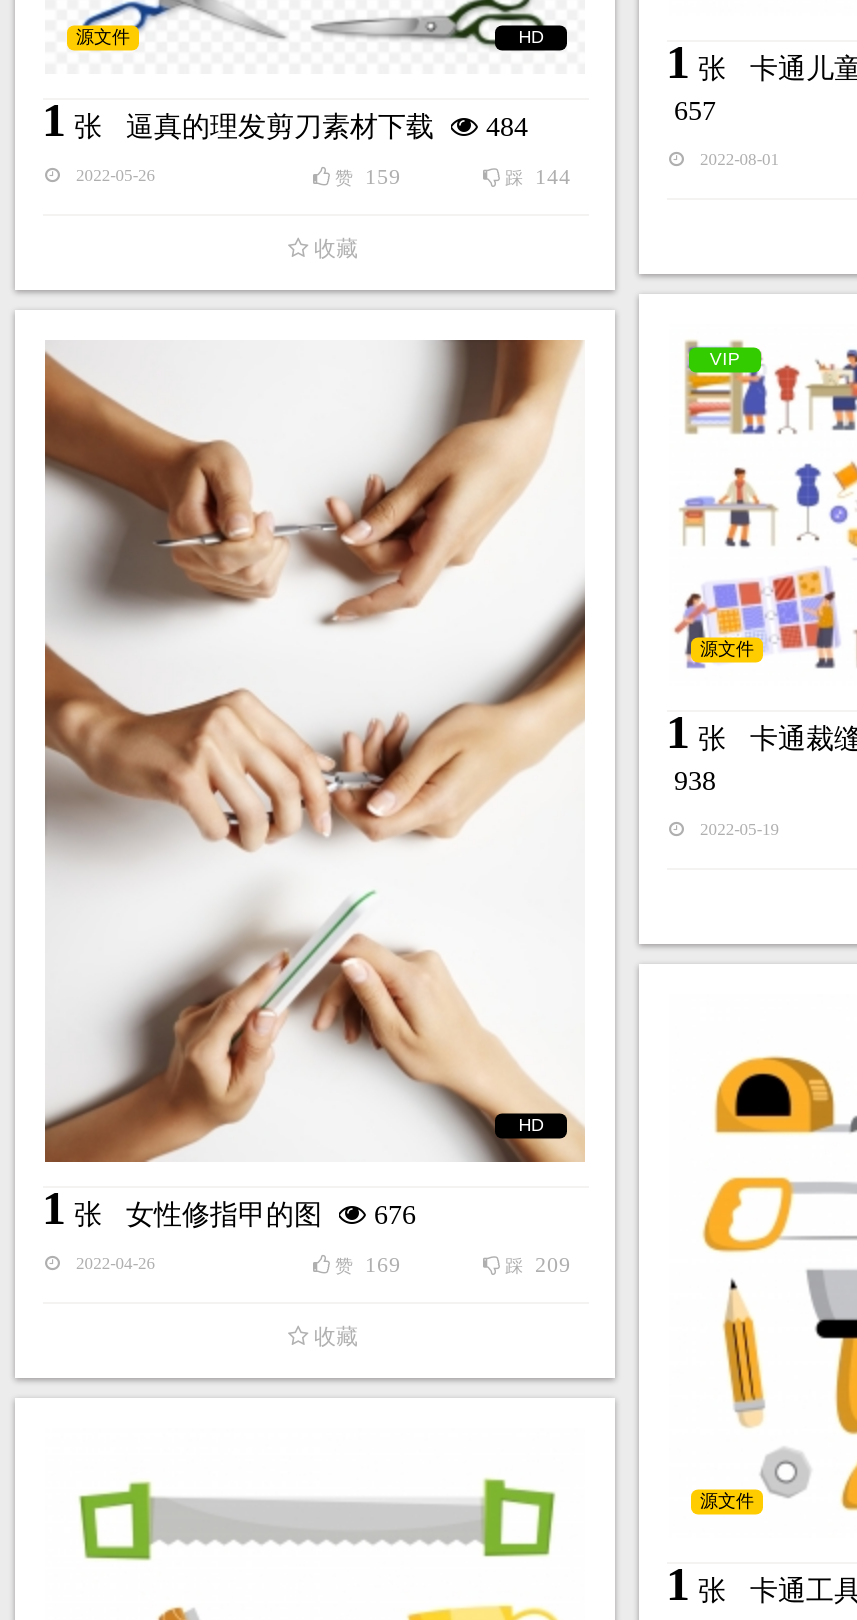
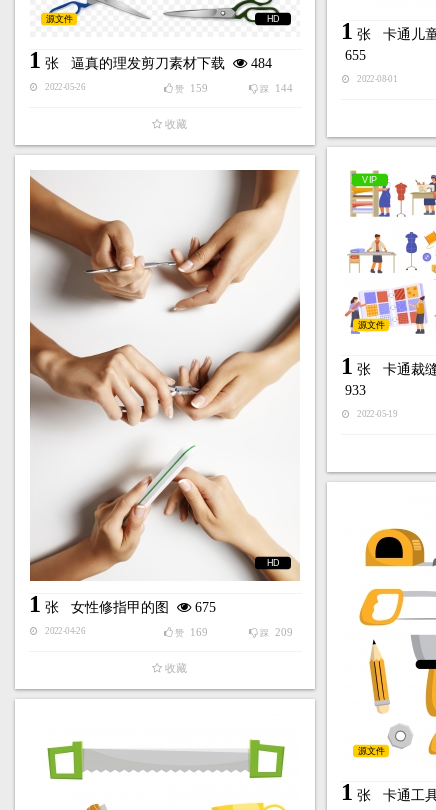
[666,96,716,126] 657 -> [340,48,365,63] 655
[666,766,716,796] 938 -> [340,383,365,398] 933
[42,1182,416,1234] 1张女性修指甲的图 676 -> [28,591,215,617] 1张女性修指甲的图 675

